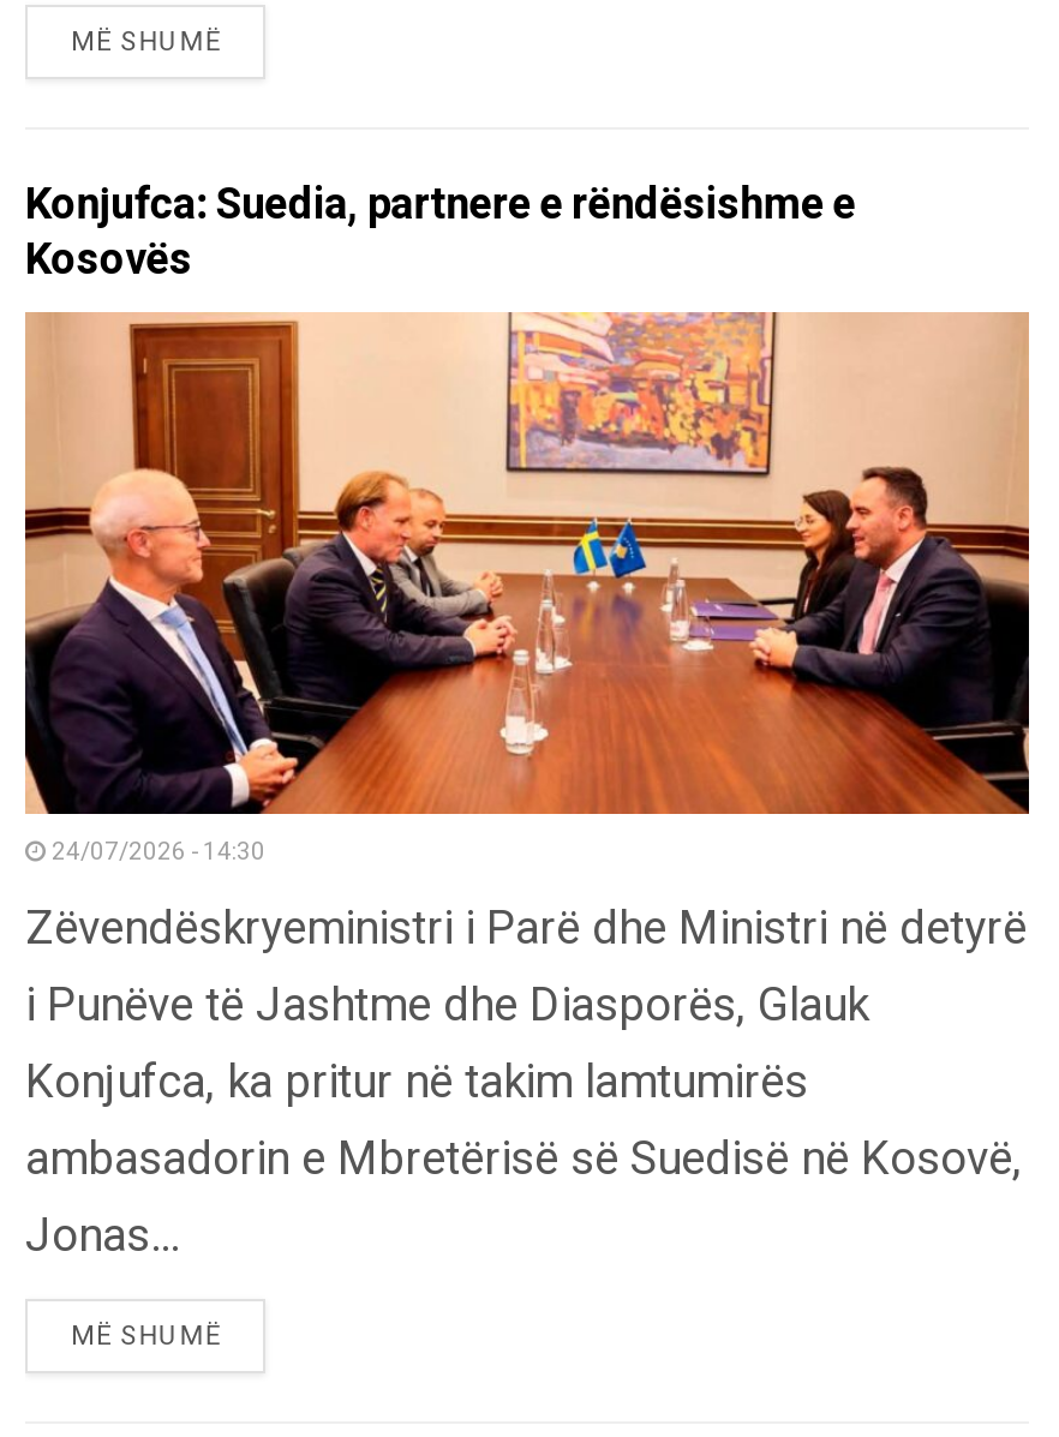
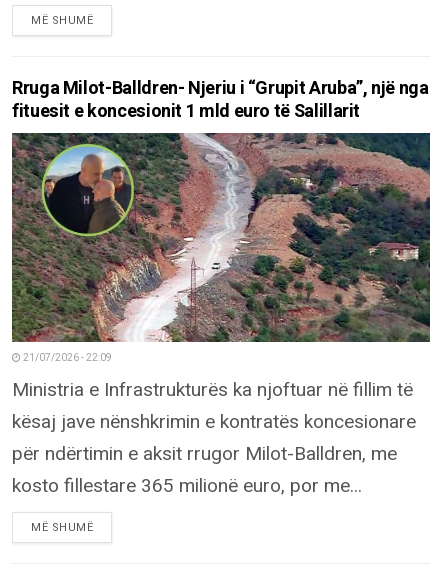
[25,174,856,294] Konjufca: Suedia, partnere e rëndësishme e | Kosovës -> [12,74,429,124] Rruga Milot-Balldren- Njeriu i “Grupit Aruba”, një nga | fituesit e koncesionit 1 mld euro të Salillarit
[23,334,1031,1271] [image] | 24/07/2026 - 14:30 | Zëvendëskryeministri i Parë dhe Ministri në detyrë | i Punëve të Jashtme dhe Diasporës, Glauk | Konjufca, ka pritur në takim lamtumirës | ambasadorin e Mbretërisë së Suedisë në Kosovë, | Jonas... -> [11,132,431,499] [image] | 21/07/2026 - 22:09 | Ministria e Infrastrukturës ka njoftuar në fillim të | kësaj jave nënshkrimin e kontratës koncesionare | për ndërtimin e aksit rrugor Milot-Balldren, me | kosto fillestare 365 milionë euro, por me...

